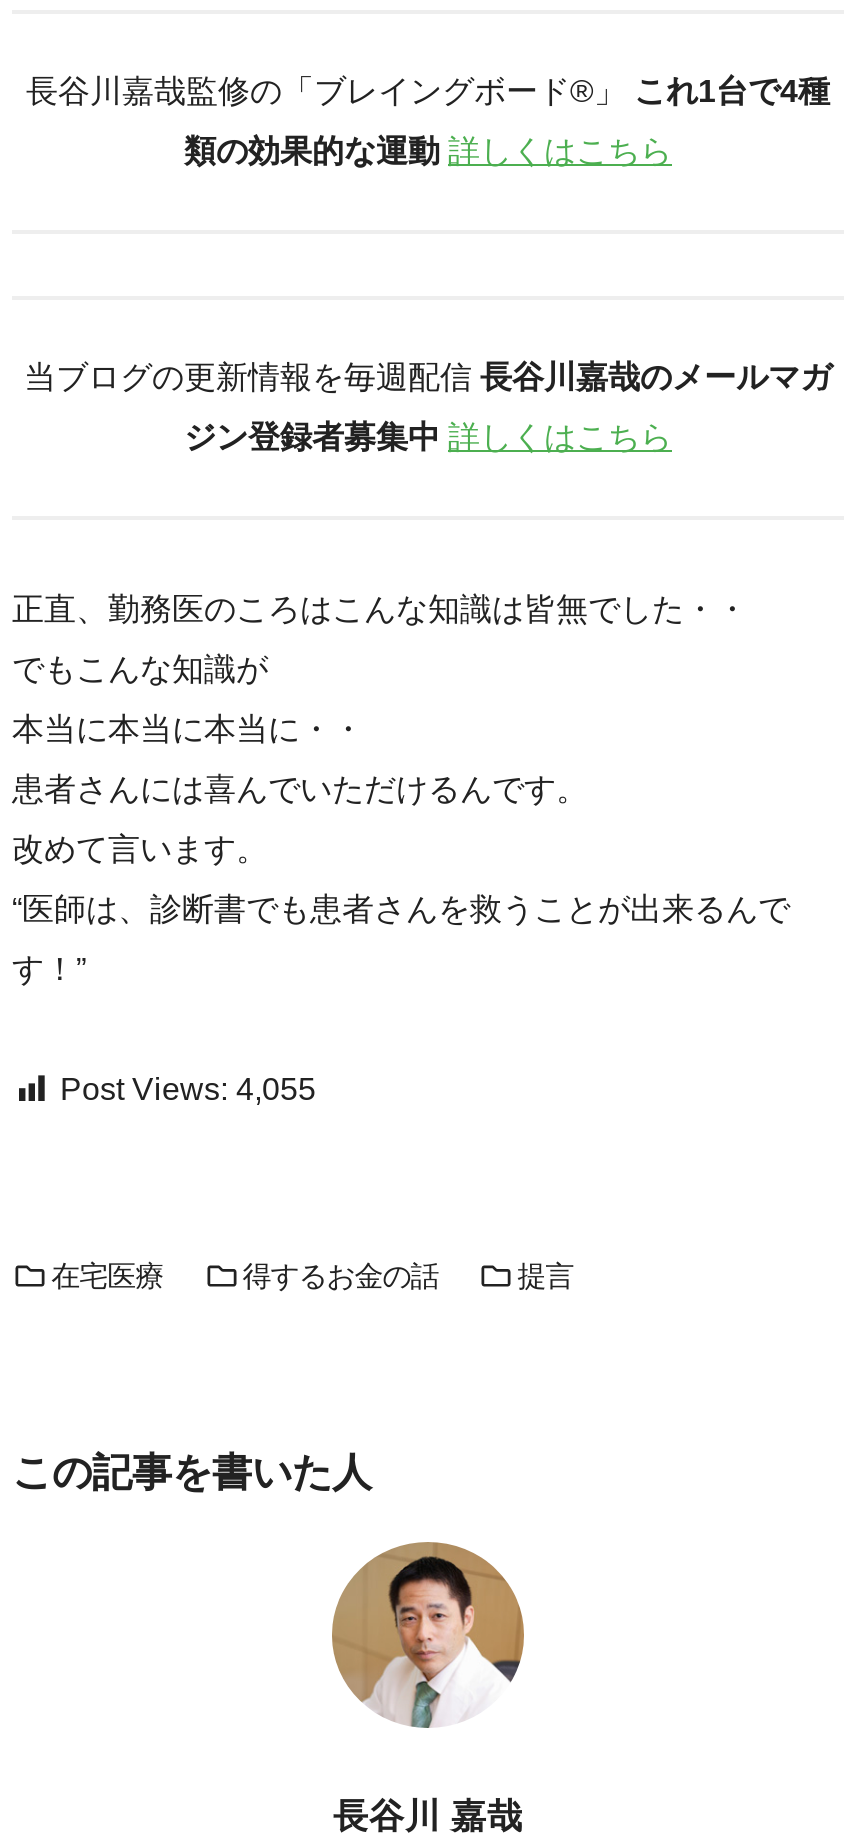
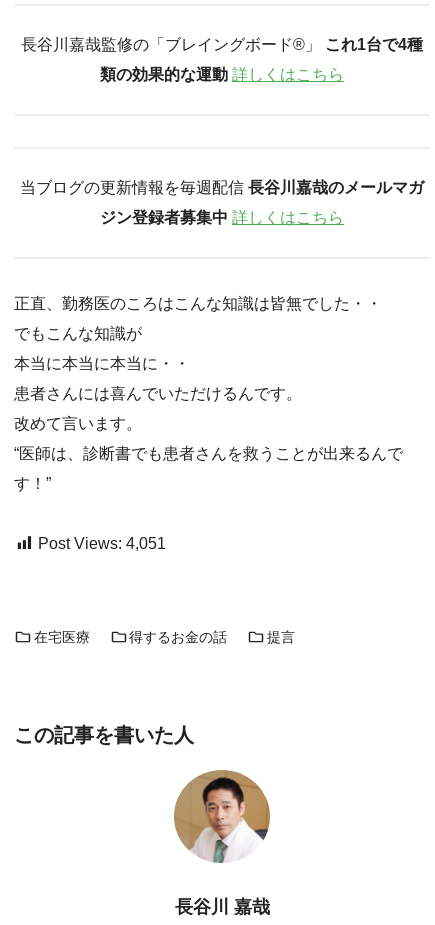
[60,1073,316,1107] Post Views: 4,055 -> [38,535,166,552] Post Views: 4,051

